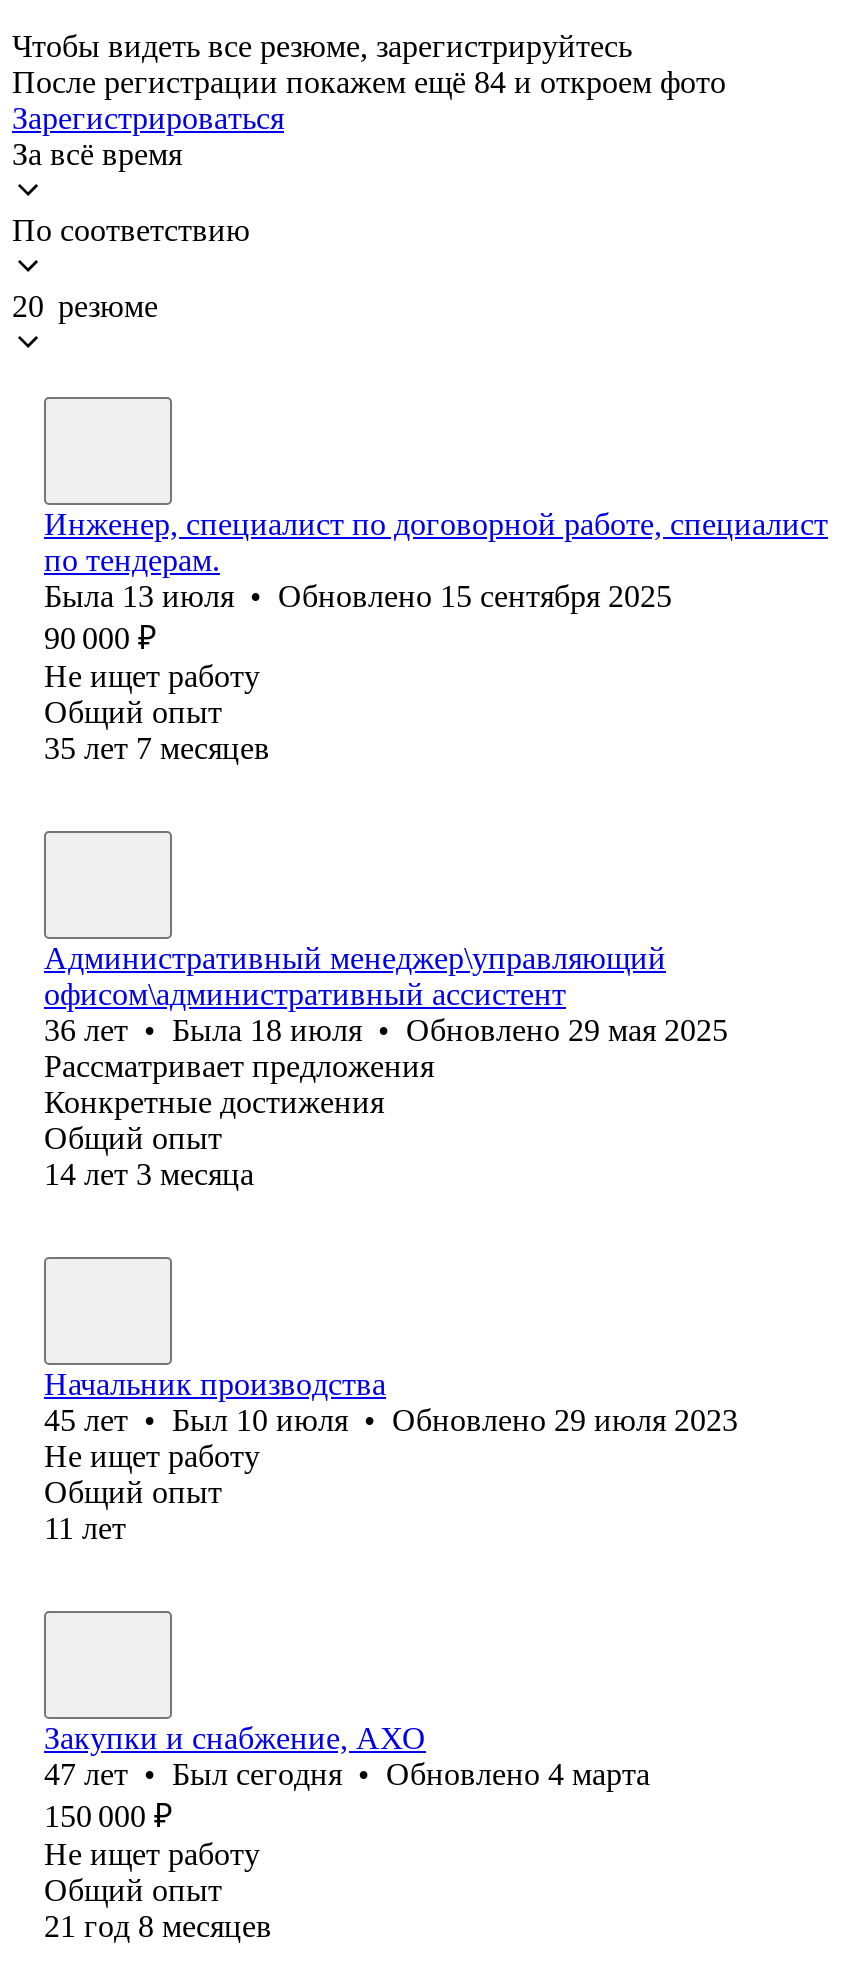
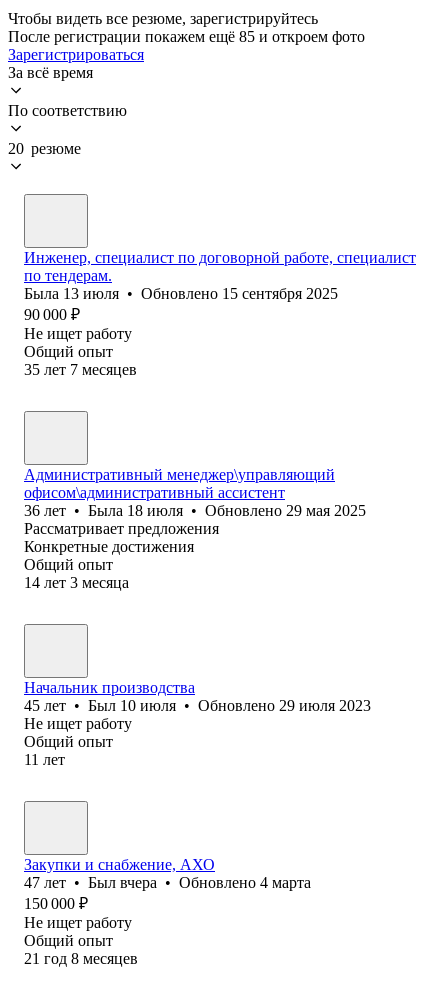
[12,65,726,99] После регистрации покажем ещё 84 и откроем фото -> [8,28,365,45] После регистрации покажем ещё 85 и откроем фото
[44,1757,650,1791] 47 лет • Был сегодня • Обновлено 4 марта -> [24,874,311,891] 47 лет • Был вчера • Обновлено 4 марта

